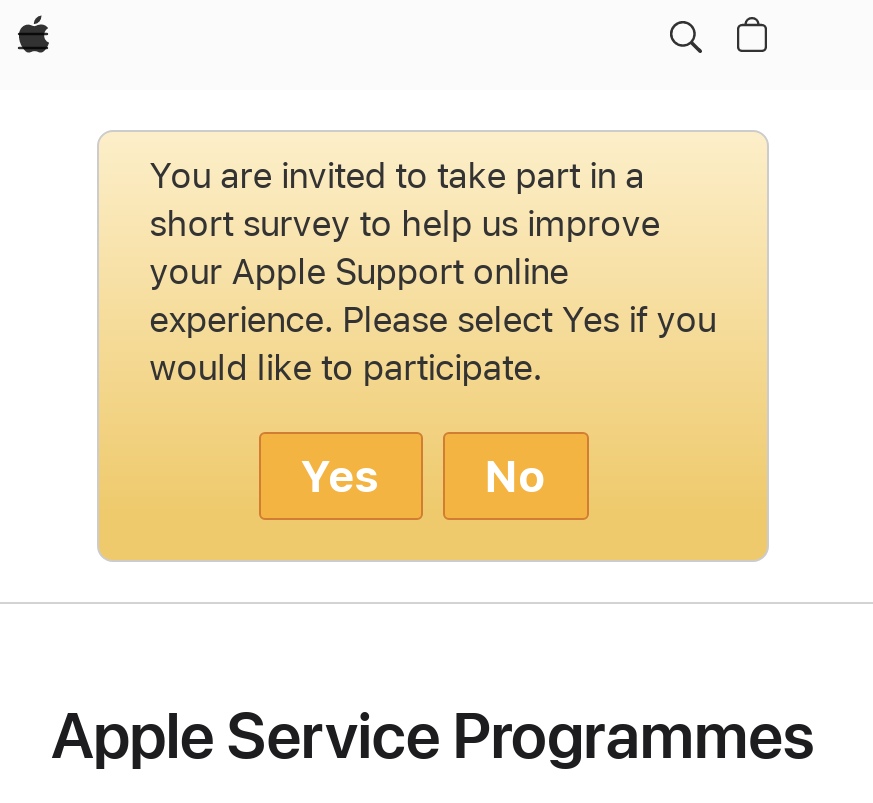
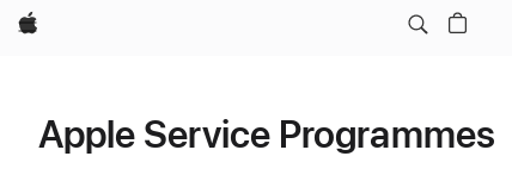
[97,130,769,562] [image] | You are invited to take part in a | short survey to help us improve | your Apple Support online | experience. Please select Yes if you | would like to participate. | Yes | No -> none

